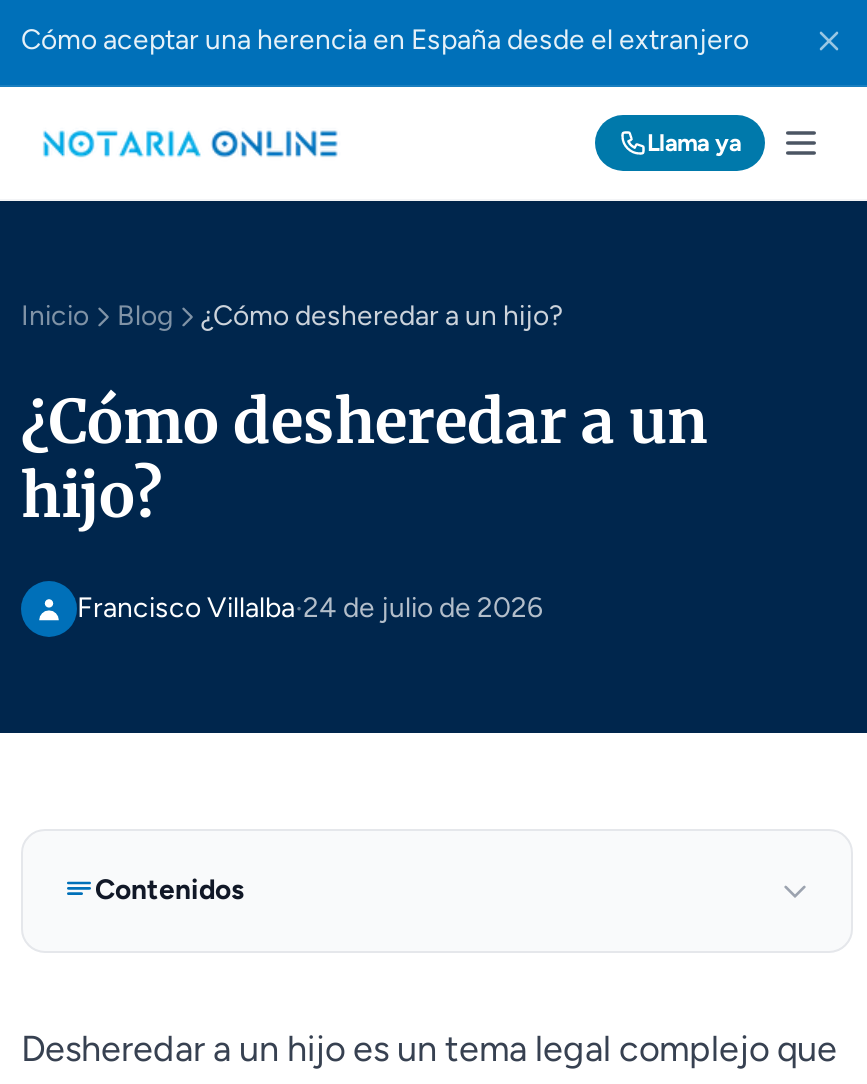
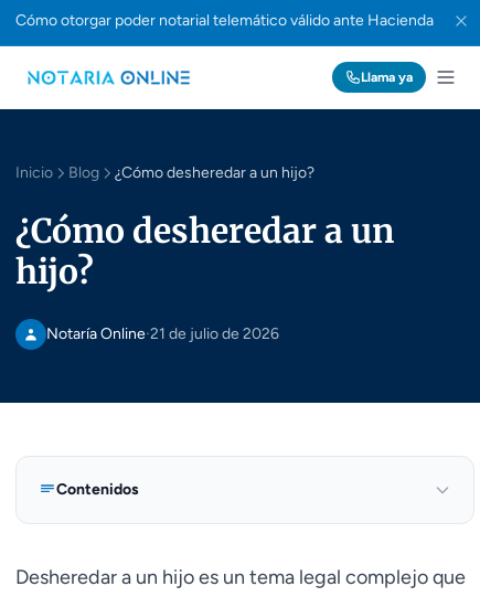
[21,23,749,57] Cómo aceptar una herencia en España desde el extranjero -> [15,11,434,30] Cómo otorgar poder notarial telemático válido ante Hacienda
[77,589,543,627] Francisco Villalba·24 de julio de 2026 -> [46,323,279,344] Notaría Online·21 de julio de 2026

